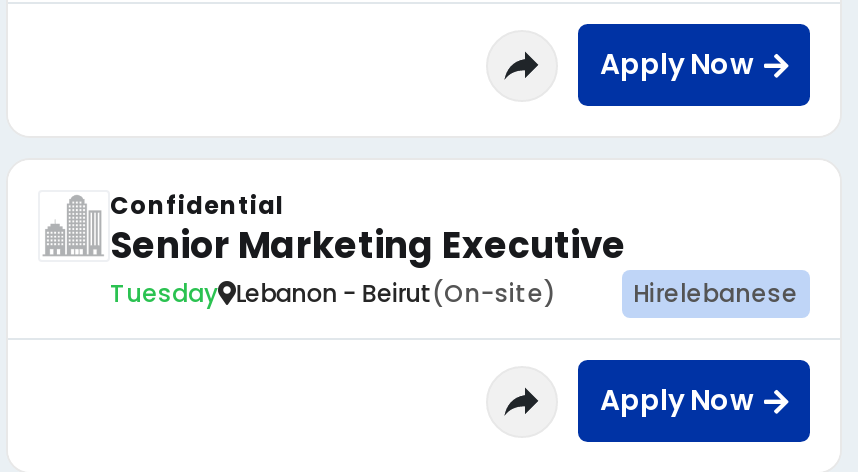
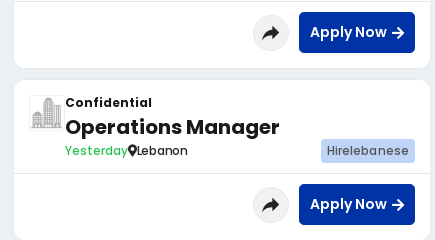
[110,220,626,310] Senior Marketing Executive | Tuesday Lebanon - Beirut(On-site) -> [65,113,280,159] Operations Manager | Yesterday Lebanon

